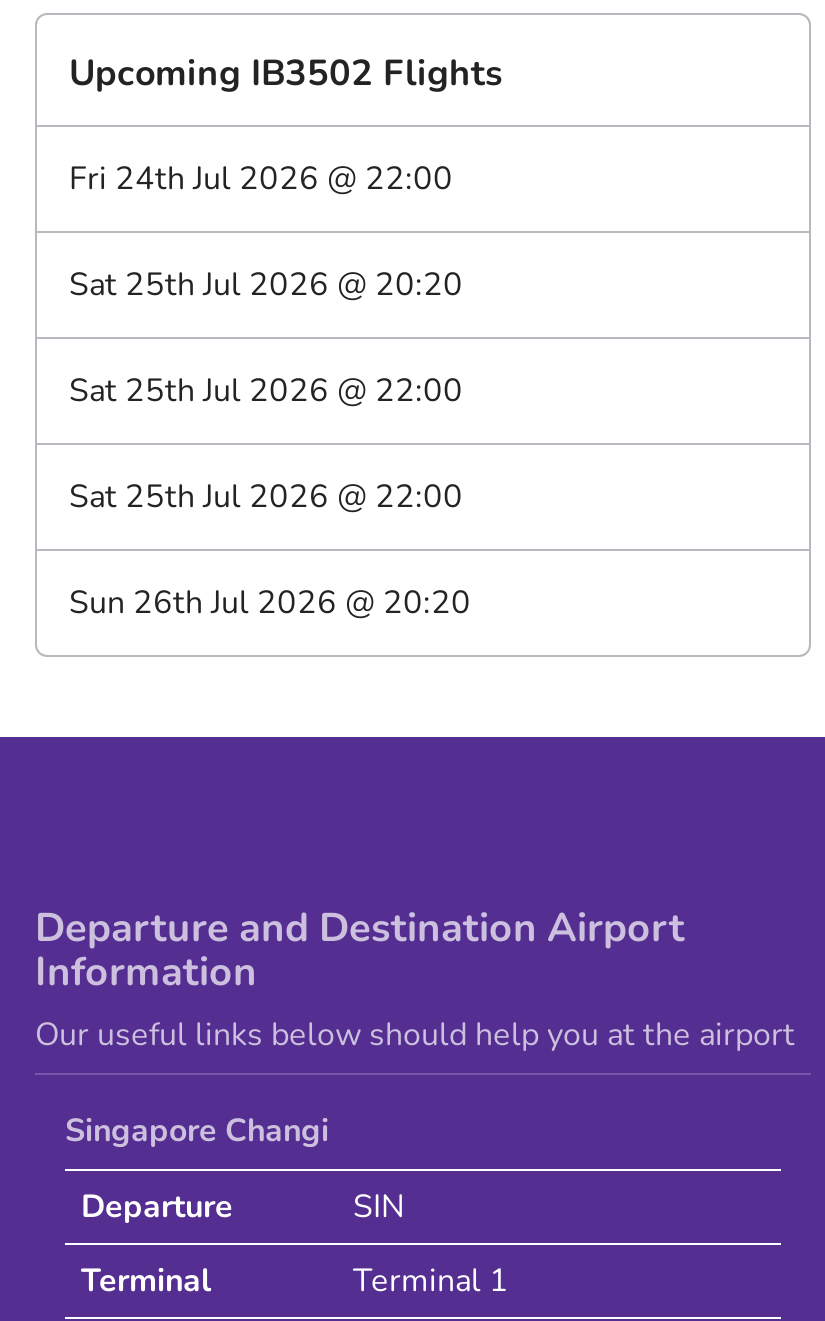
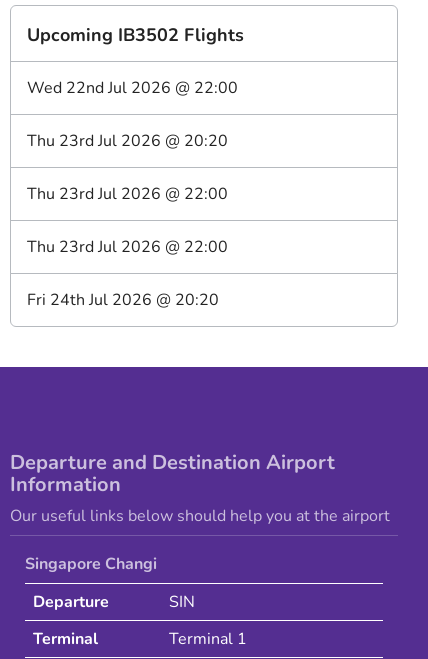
[69,157,453,201] Fri 24th Jul 2026 @ 22:00 -> [27,77,238,99] Wed 22nd Jul 2026 @ 22:00
[69,263,463,307] Sat 25th Jul 2026 @ 20:20 -> [27,130,228,152] Thu 23rd Jul 2026 @ 20:20
[69,369,463,413] Sat 25th Jul 2026 @ 22:00 -> [27,183,228,205] Thu 23rd Jul 2026 @ 22:00
[69,475,463,519] Sat 25th Jul 2026 @ 22:00 -> [27,236,228,258] Thu 23rd Jul 2026 @ 22:00
[69,581,471,625] Sun 26th Jul 2026 @ 20:20 -> [27,289,219,311] Fri 24th Jul 2026 @ 20:20

